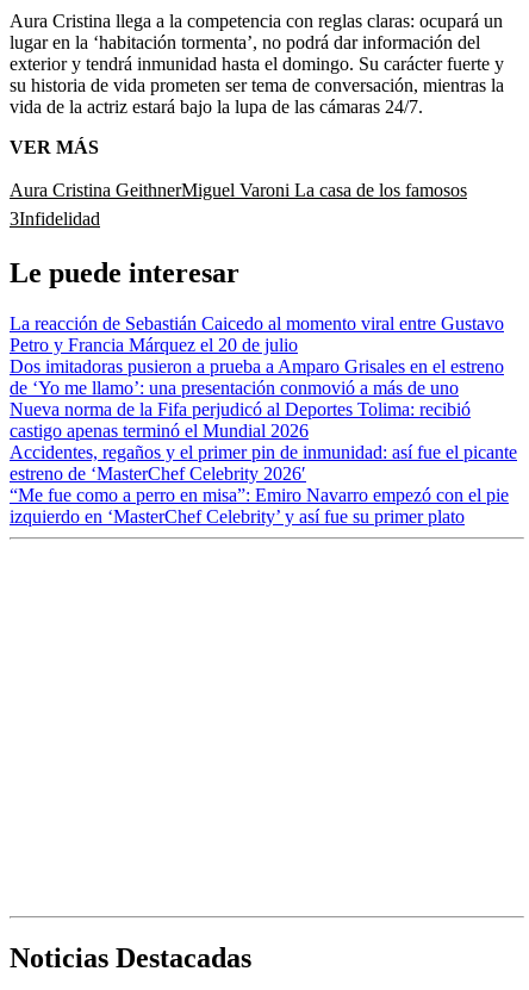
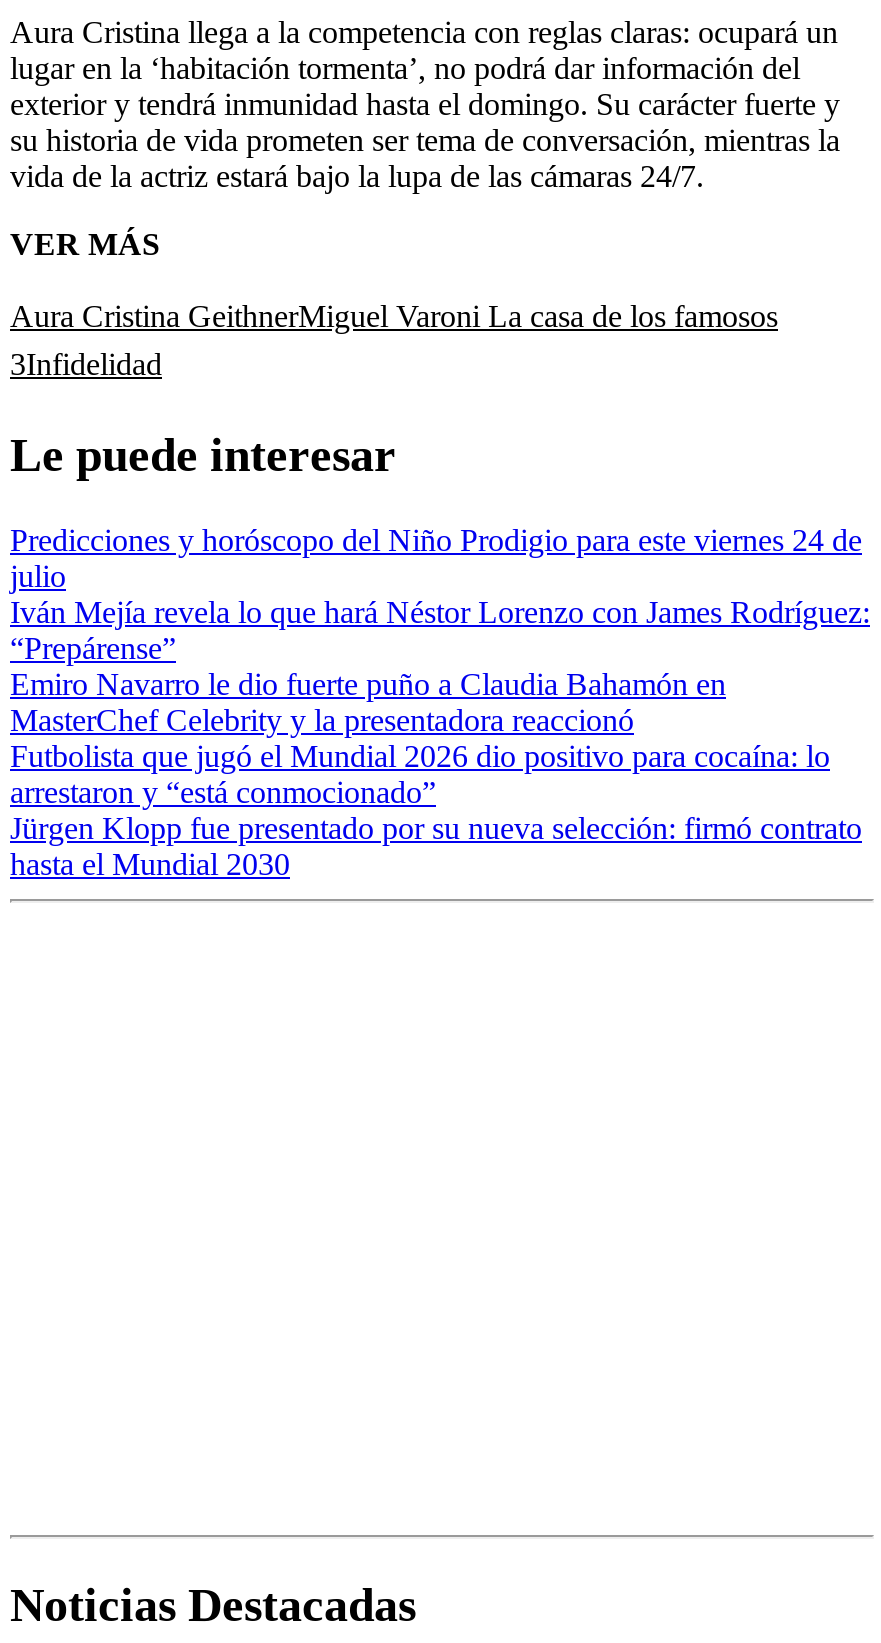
[10,314,517,527] La reacción de Sebastián Caicedo al momento viral entre Gustavo | Petro y Francia Márquez el 20 de julio | Dos imitadoras pusieron a prueba a Amparo Grisales en el estreno | de ‘Yo me llamo’: una presentación conmovió a más de uno | Nueva norma de la Fifa perjudicó al Deportes Tolima: recibió | castigo apenas terminó el Mundial 2026 | Accidentes, regaños y el primer pin de inmunidad: así fue el picante | estreno de ‘MasterChef Celebrity 2026′ | “Me fue como a perro en misa”: Emiro Navarro empezó con el pie | izquierdo en ‘MasterChef Celebrity’ y así fue su primer plato -> [10,523,870,881] Predicciones y horóscopo del Niño Prodigio para este viernes 24 de | julio | Iván Mejía revela lo que hará Néstor Lorenzo con James Rodríguez: | “Prepárense” | Emiro Navarro le dio fuerte puño a Claudia Bahamón en | MasterChef Celebrity y la presentadora reaccionó | Futbolista que jugó el Mundial 2026 dio positivo para cocaína: lo | arrestaron y “está conmocionado” | Jürgen Klopp fue presentado por su nueva selección: firmó contrato | hasta el Mundial 2030

